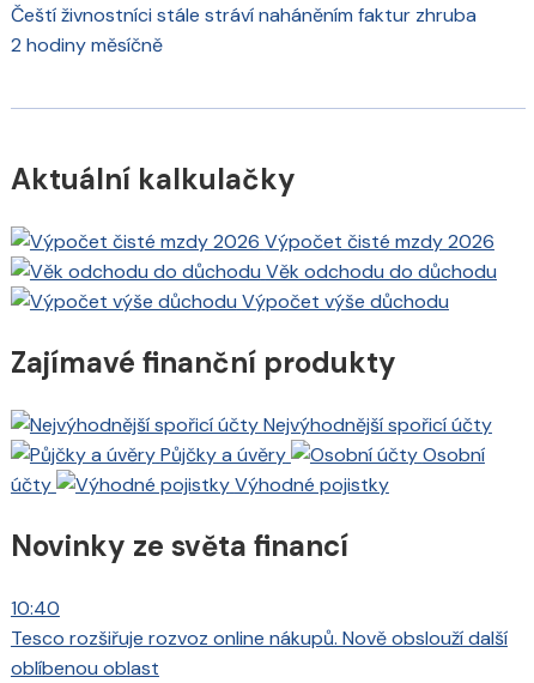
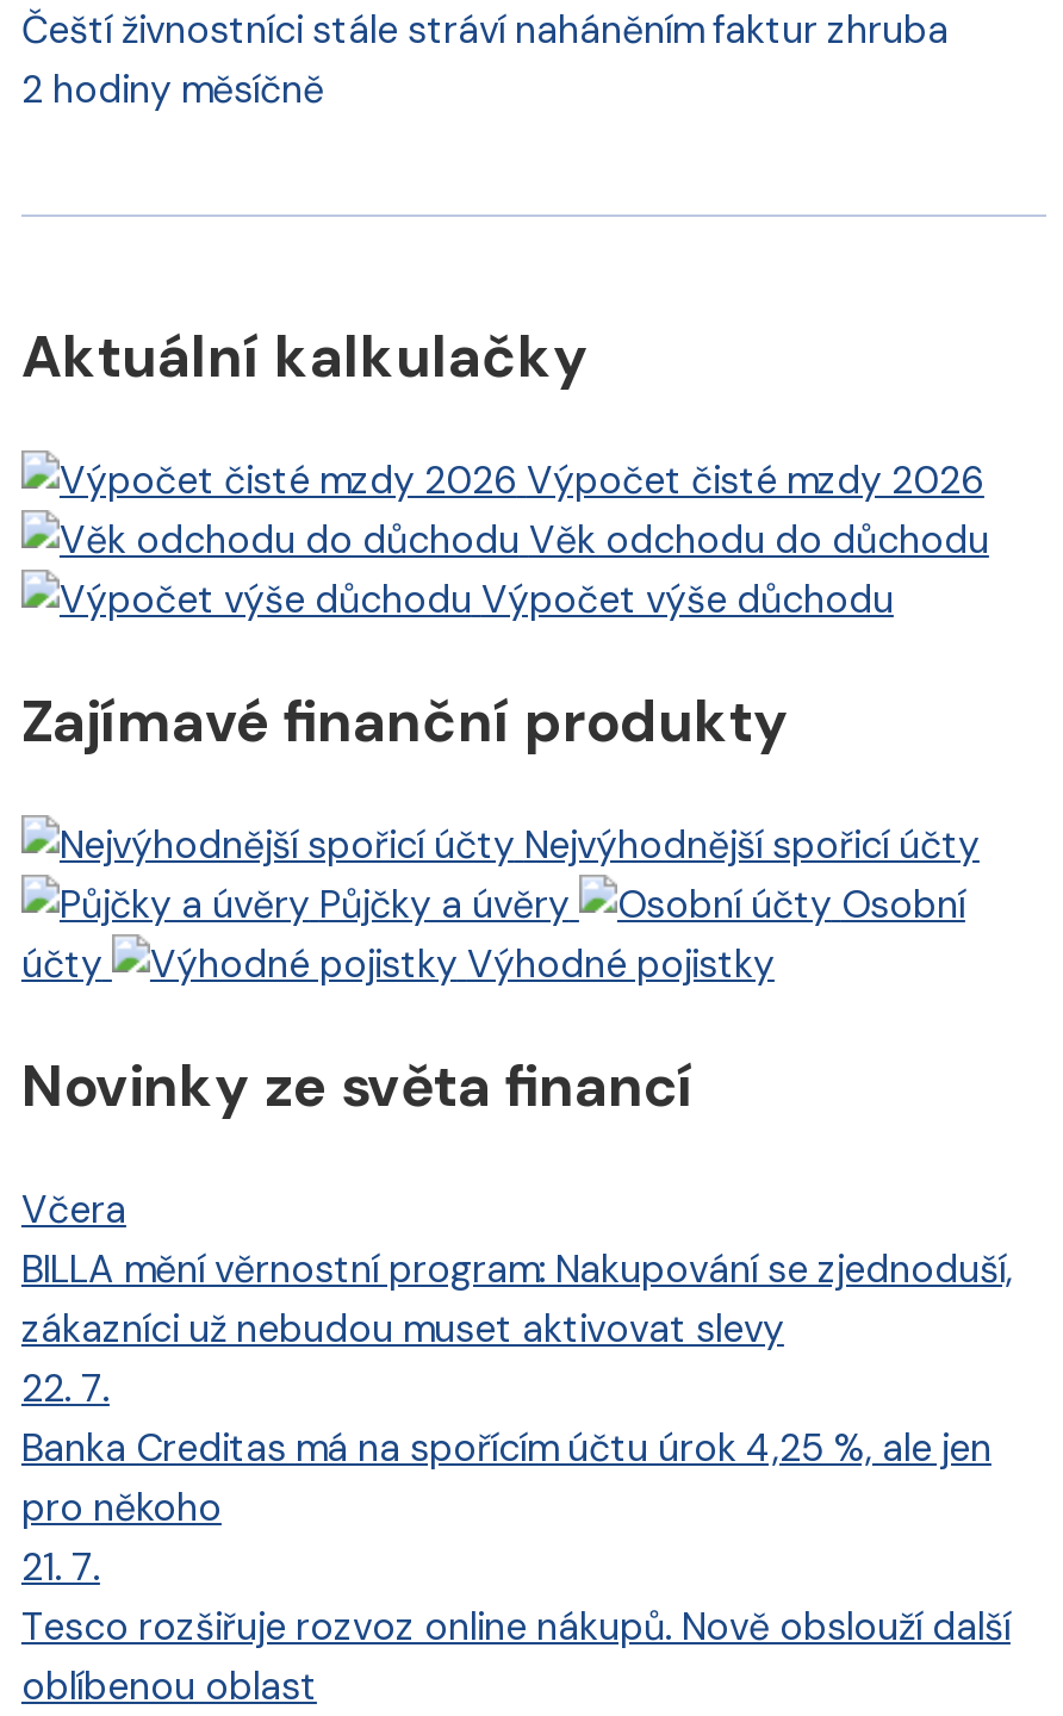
[11,595,60,620] 10:40 -> [21,1183,1013,1591] Včera | BILLA mění věrnostní program: Nakupování se zjednoduší, | zákazníci už nebudou muset aktivovat slevy | 22. 7. | Banka Creditas má na spořícím účtu úrok 4,25 %, ale jen | pro někoho | 21. 7.

